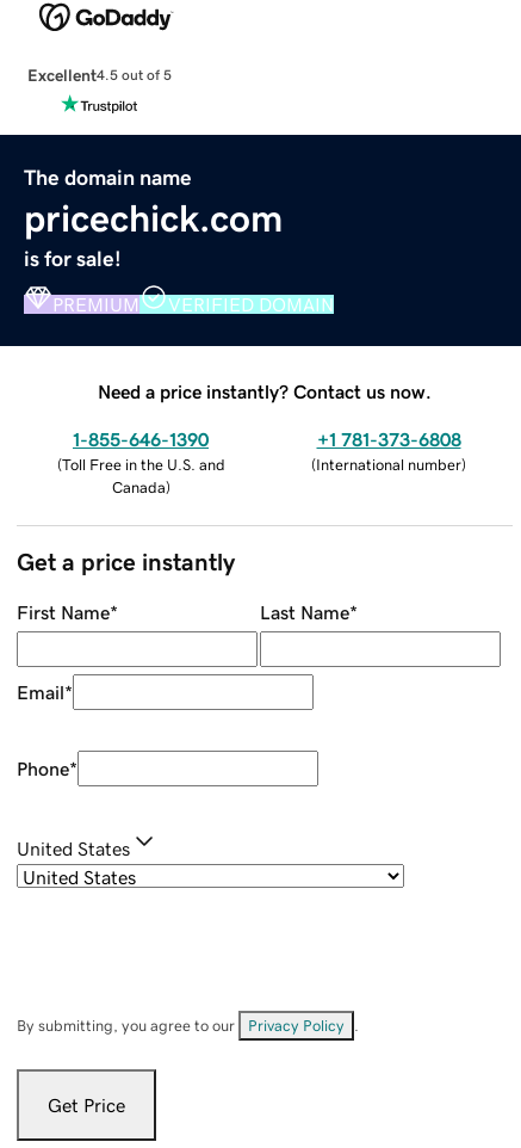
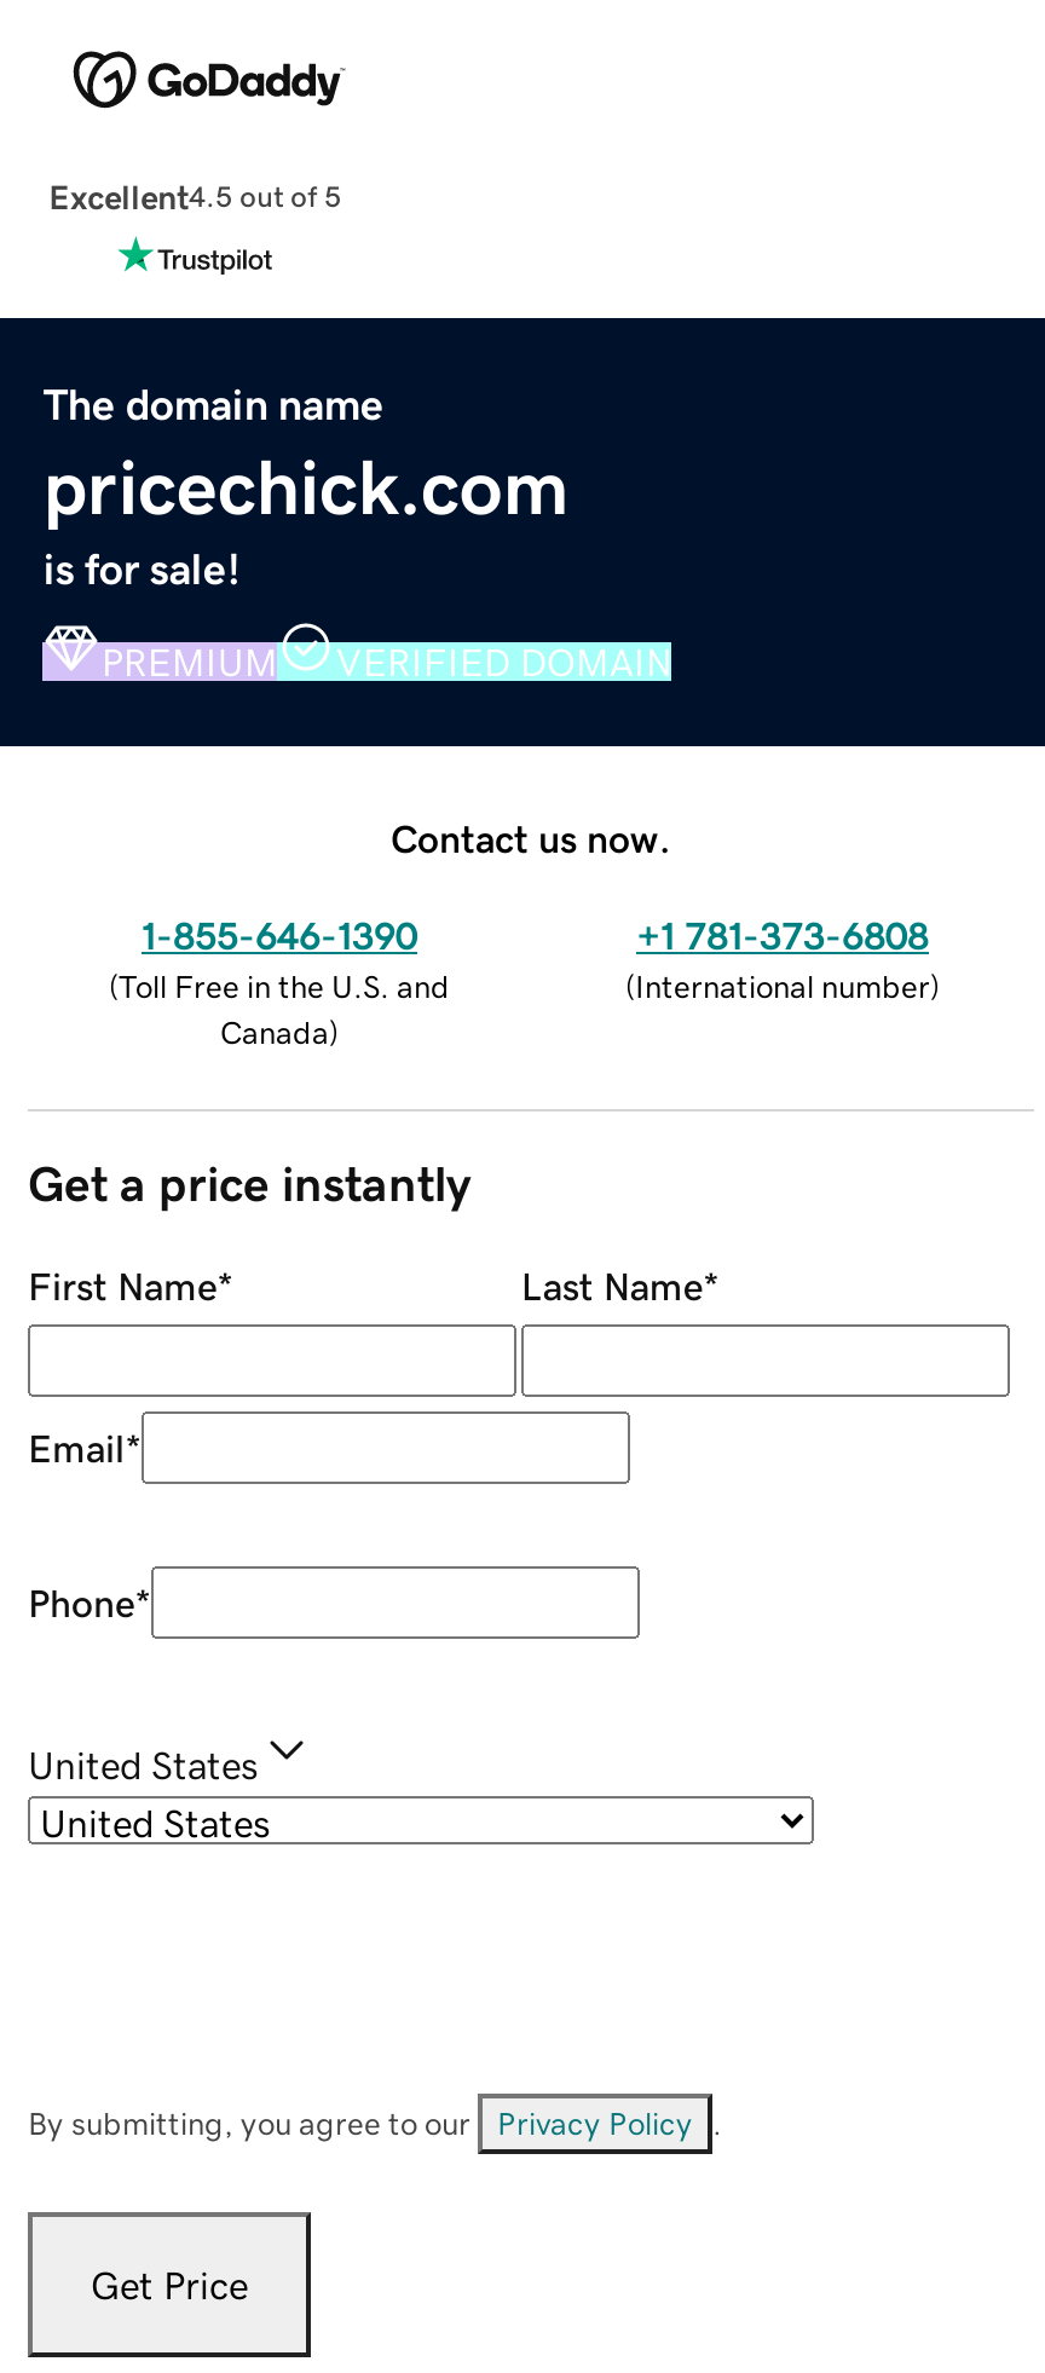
[98,381,432,400] Need a price instantly? Contact us now. -> [391,818,671,857] Contact us now.

